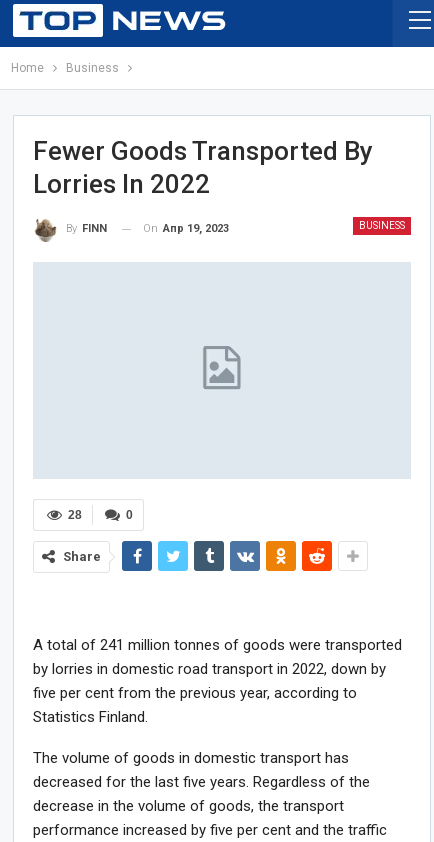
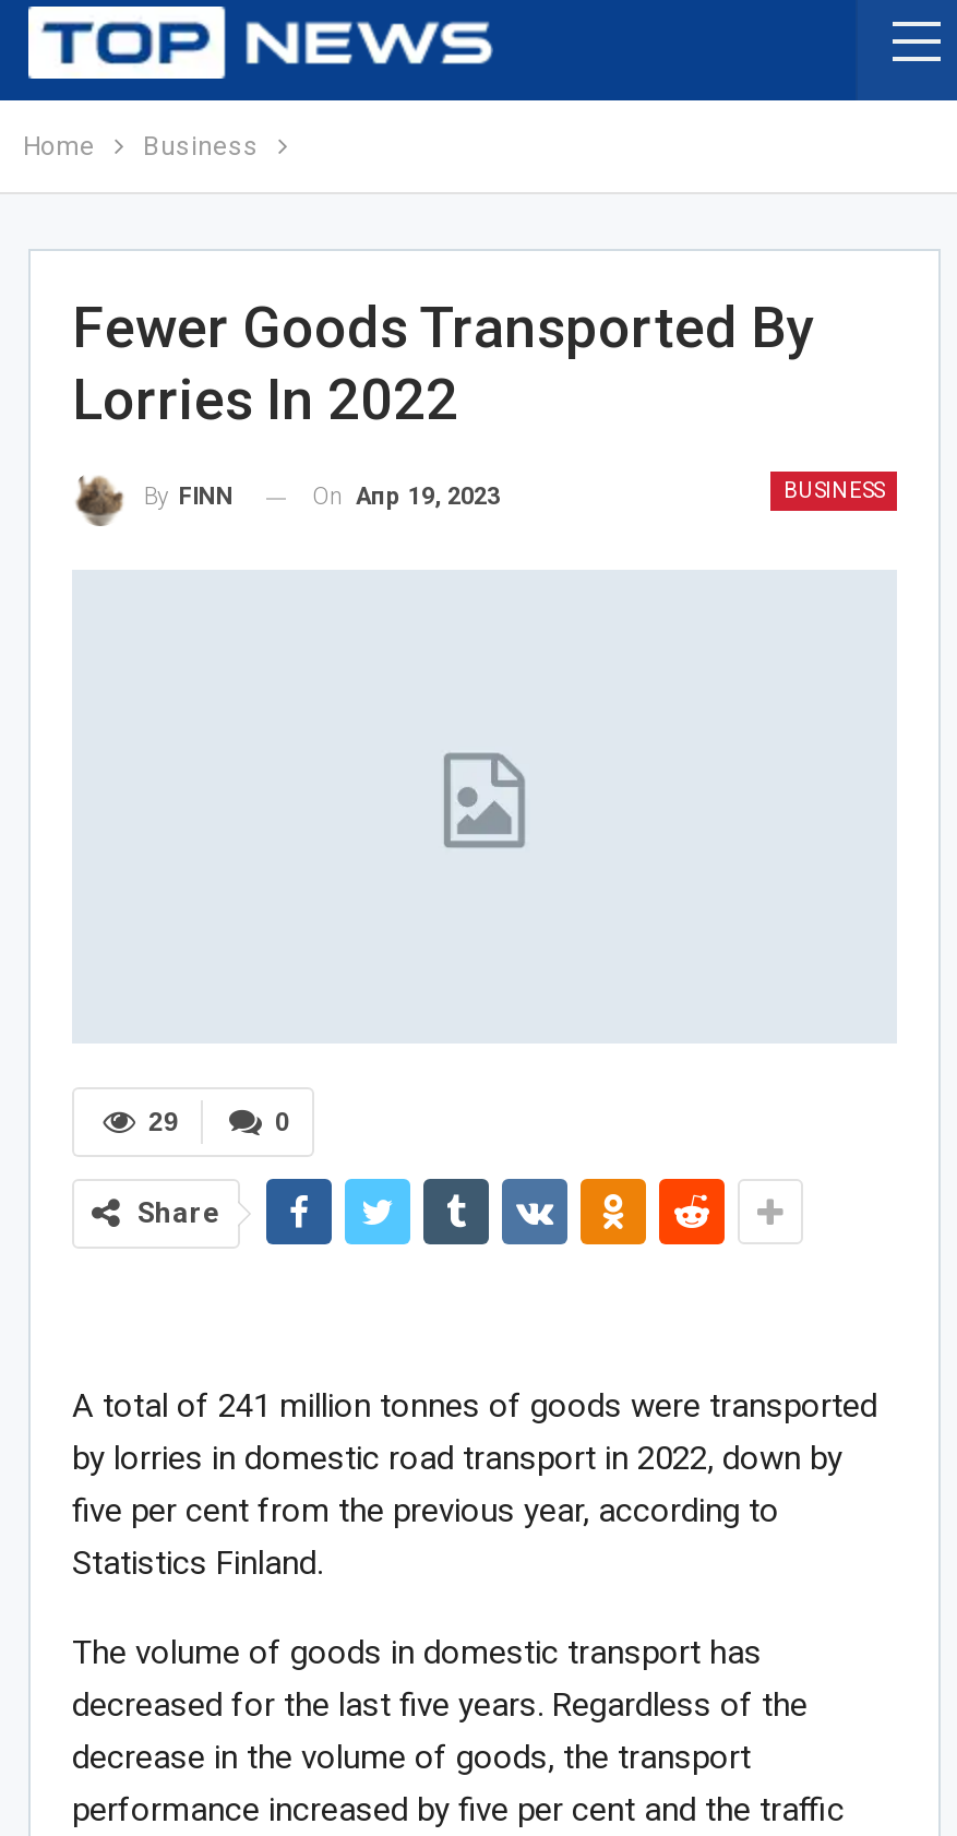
[68,508,82,522] 28 -> [148,1106,179,1137] 29

